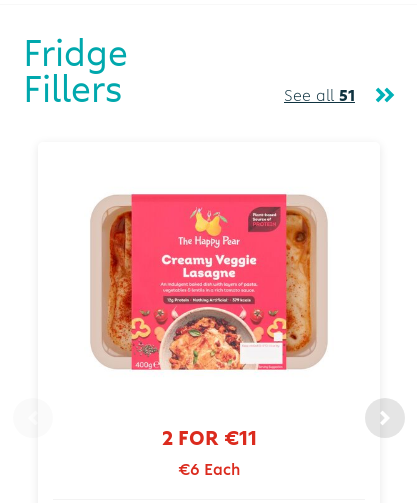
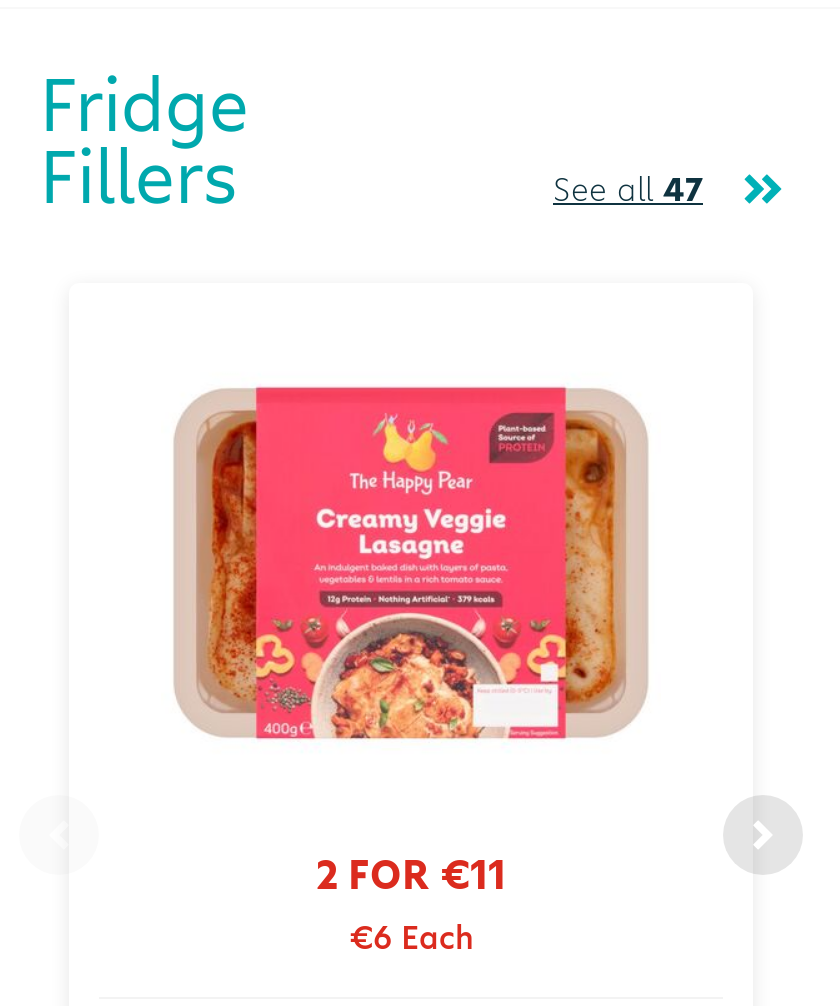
[284,84,355,106] See all 51 -> [553,167,703,211] See all 47

